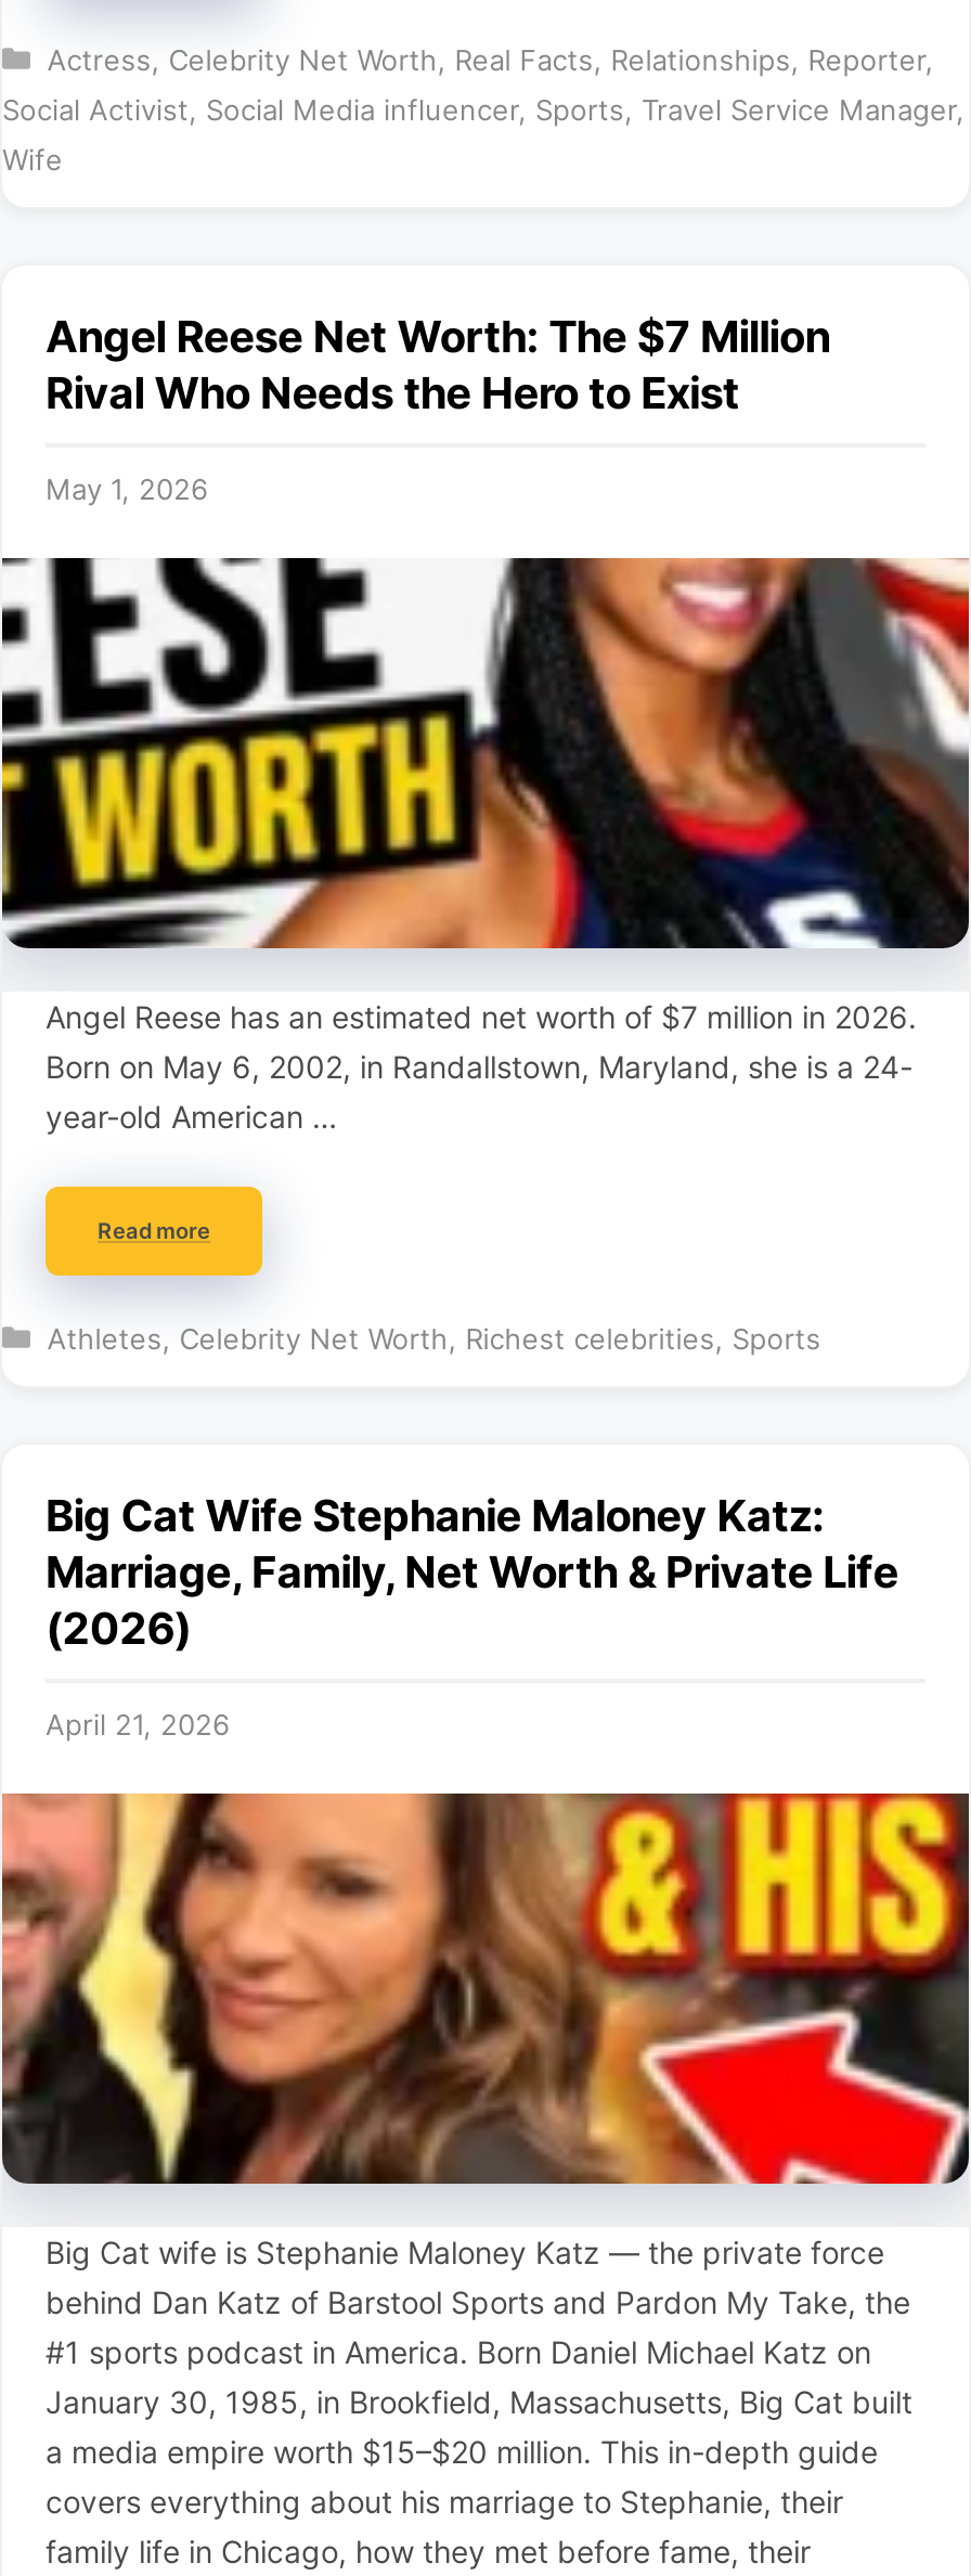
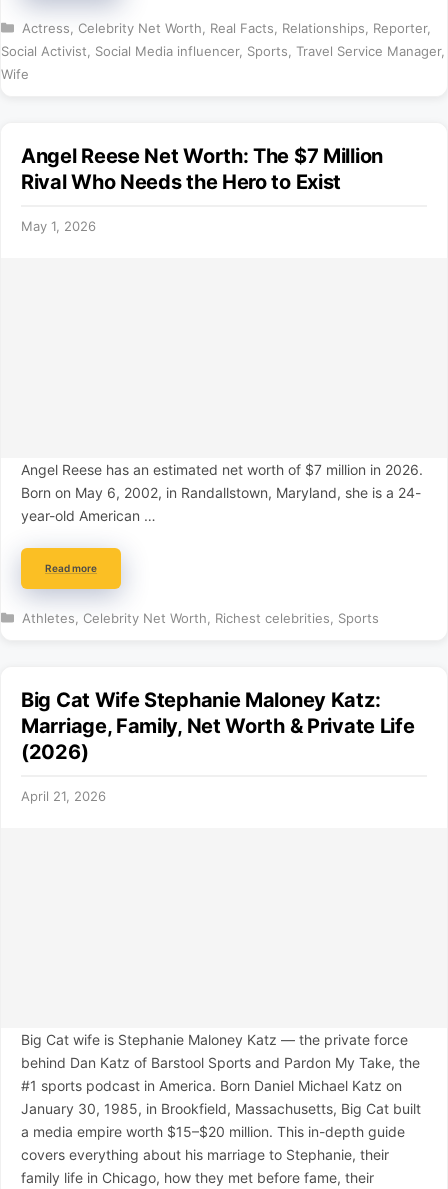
[7,556,964,953] [image] -> none
[7,1791,964,2188] [image] -> none

